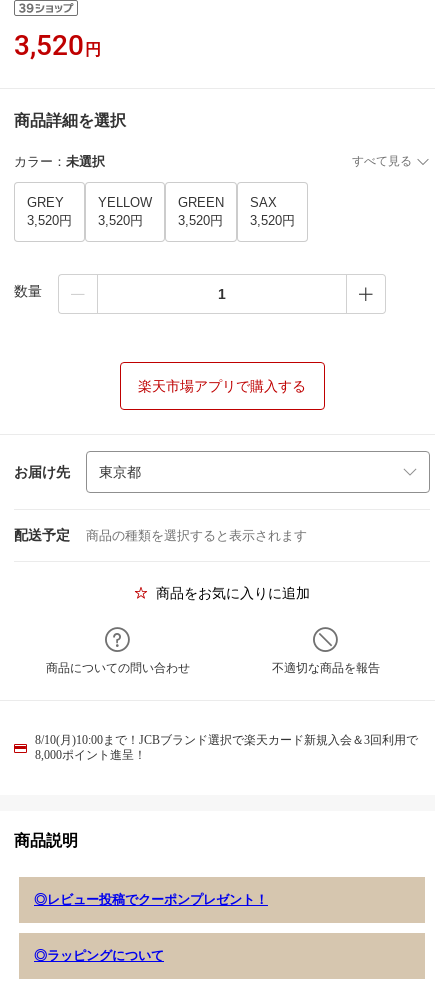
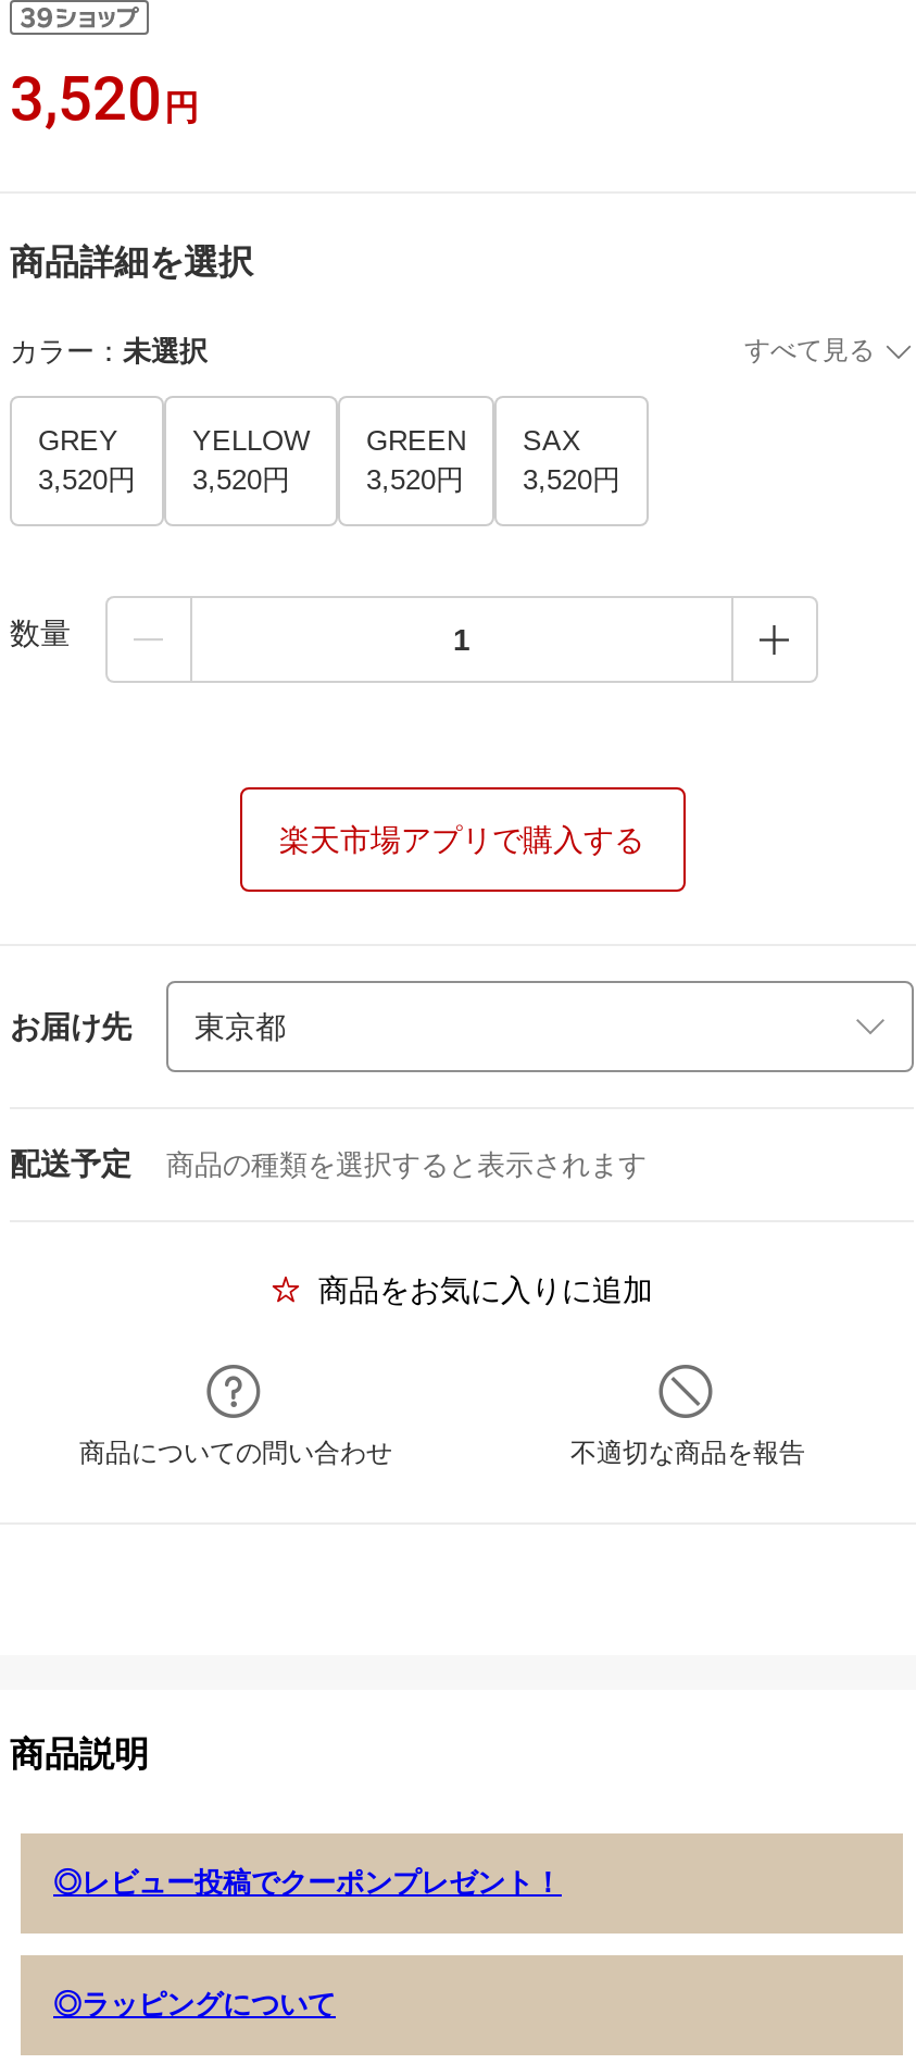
[35,733,418,762] 8/10(月)10:00まで！JCBブランド選択で楽天カード新規入会＆3回利用で | 8,000ポイント進呈！ -> none

